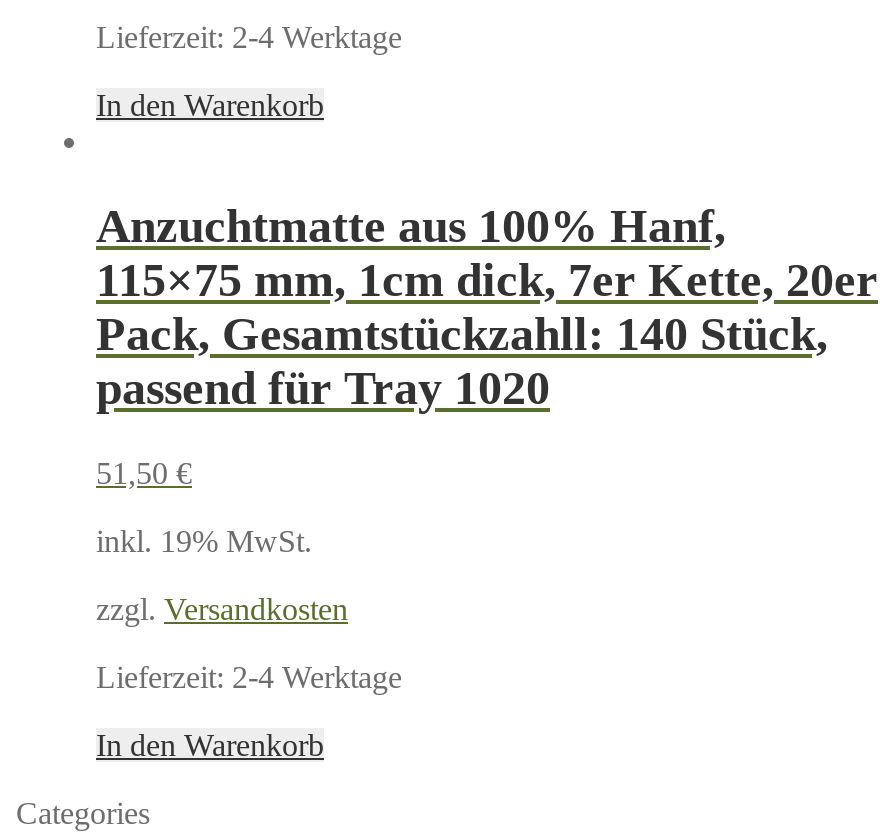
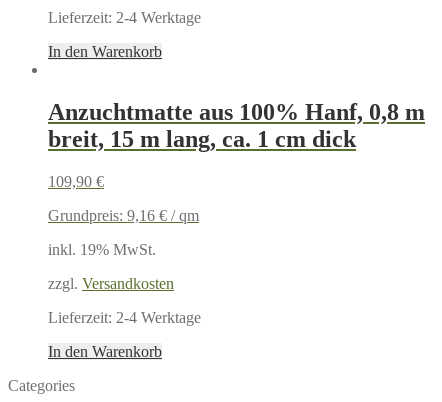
[96,200,878,490] Anzuchtmatte aus 100% Hanf, | 115×75 mm, 1cm dick, 7er Kette, 20er | Pack, Gesamtstückzahll: 140 Stück, | passend für Tray 1020 | 51,50 € -> [48,99,425,224] Anzuchtmatte aus 100% Hanf, 0,8 m | breit, 15 m lang, ca. 1 cm dick | 109,90 € | Grundpreis: 9,16 €/ qm

